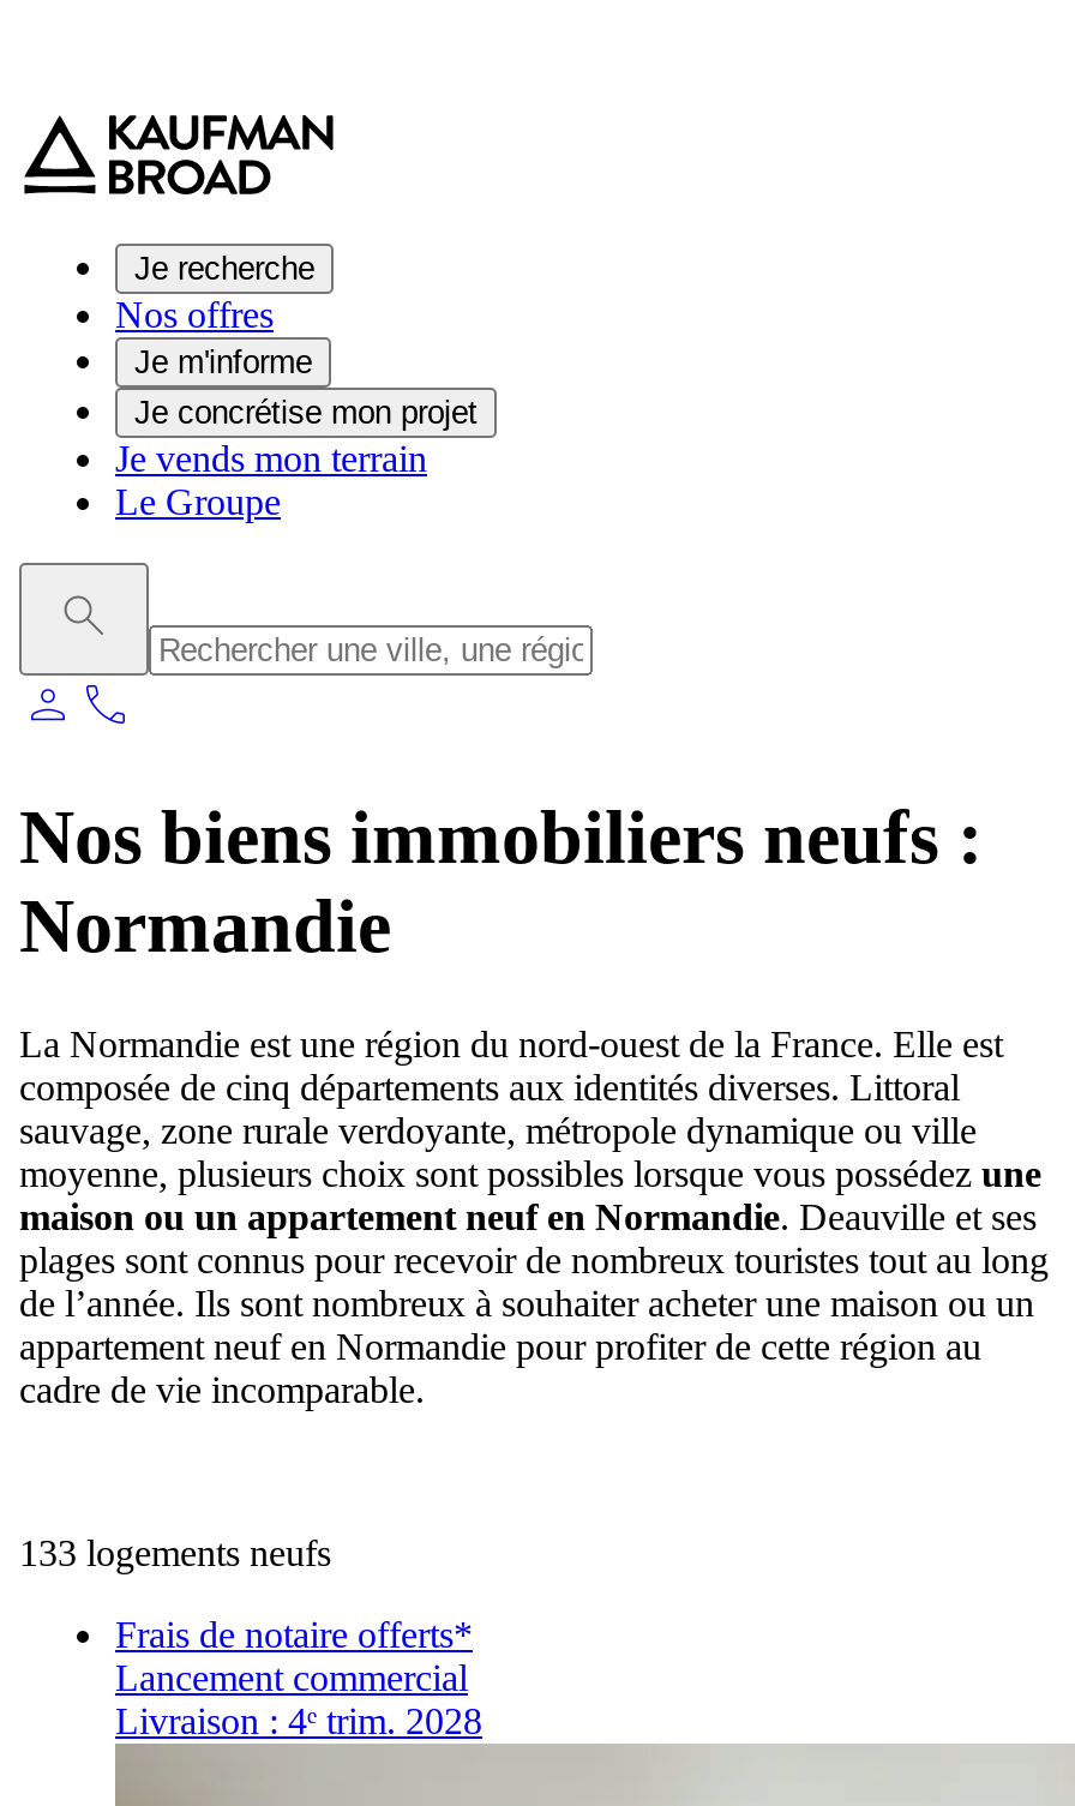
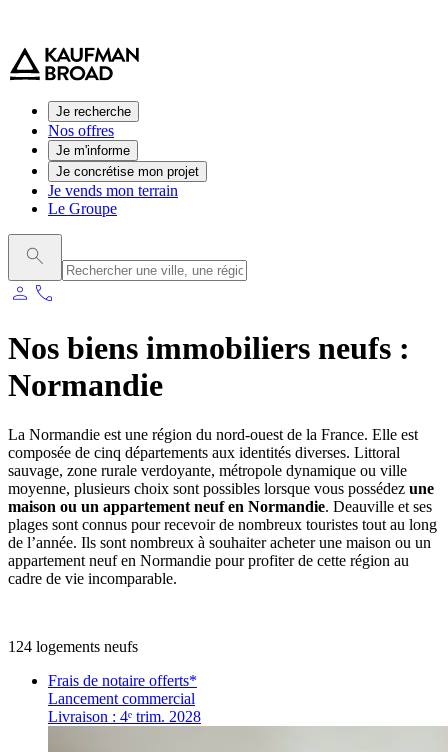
[19,1532,331,1573] 133 logements neufs -> [8,638,138,655] 124 logements neufs

